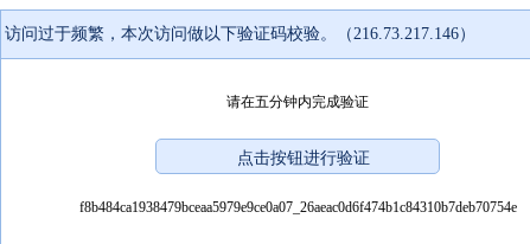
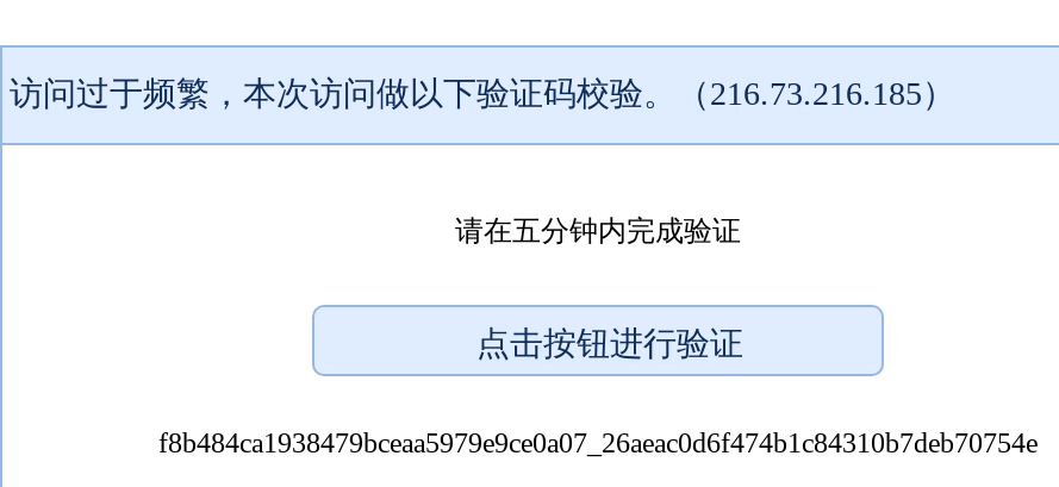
[5,25,475,42] 访问过于频繁，本次访问做以下验证码校验。（216.73.217.146） -> [10,76,955,111] 访问过于频繁，本次访问做以下验证码校验。（216.73.216.185）

